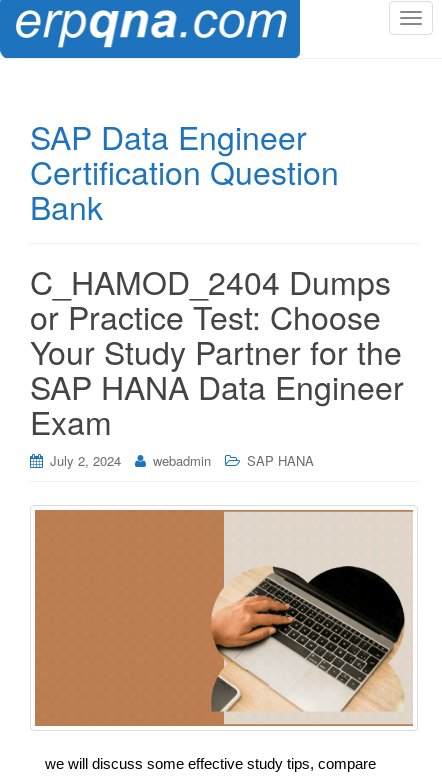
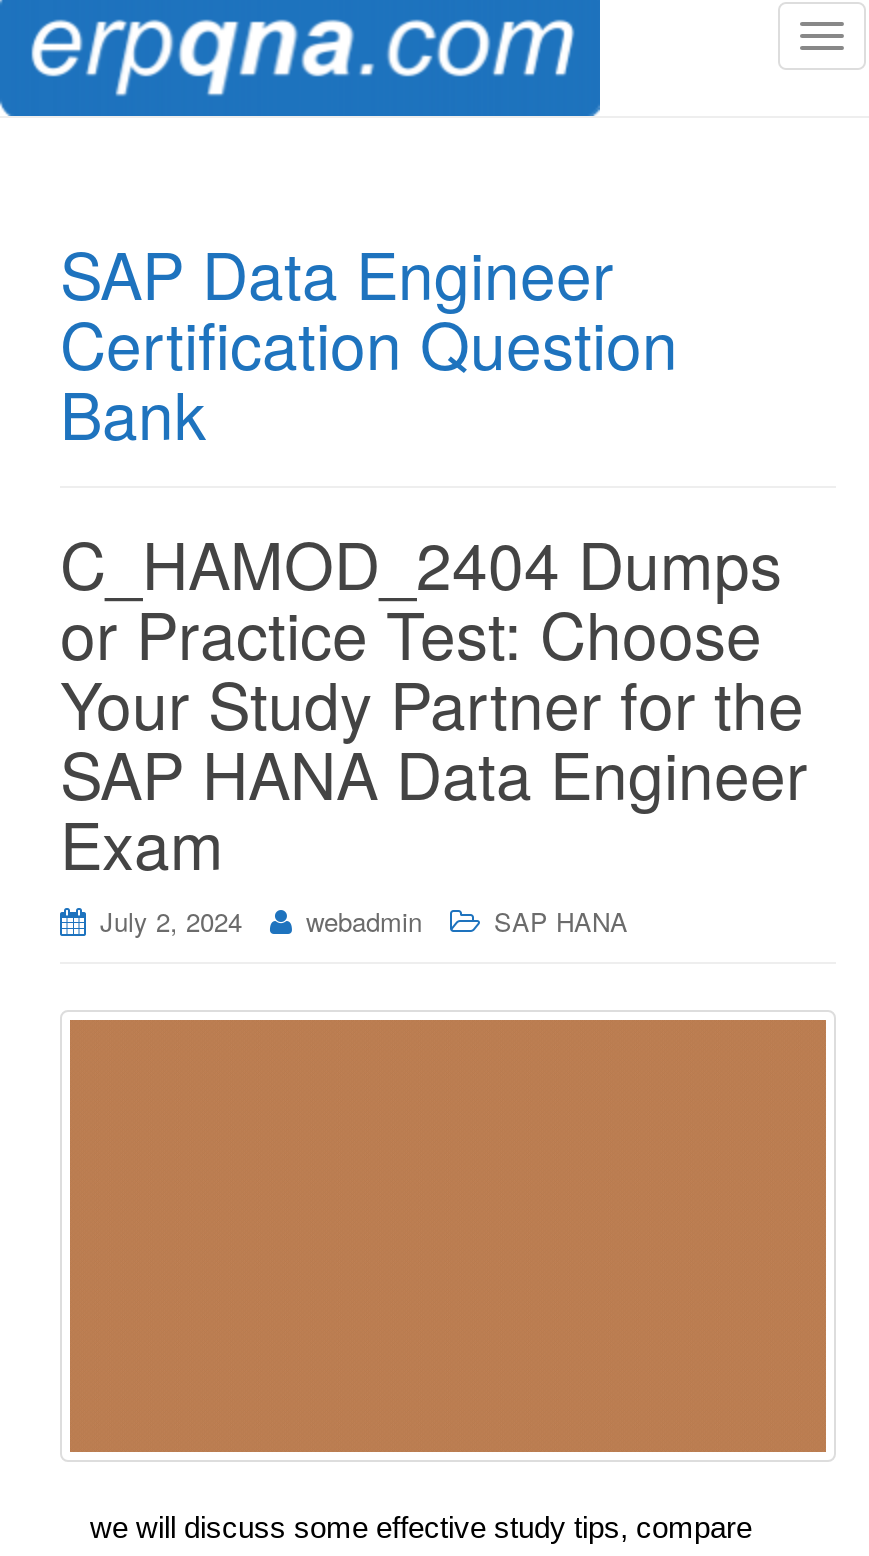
[211,512,412,724] [image] -> none

